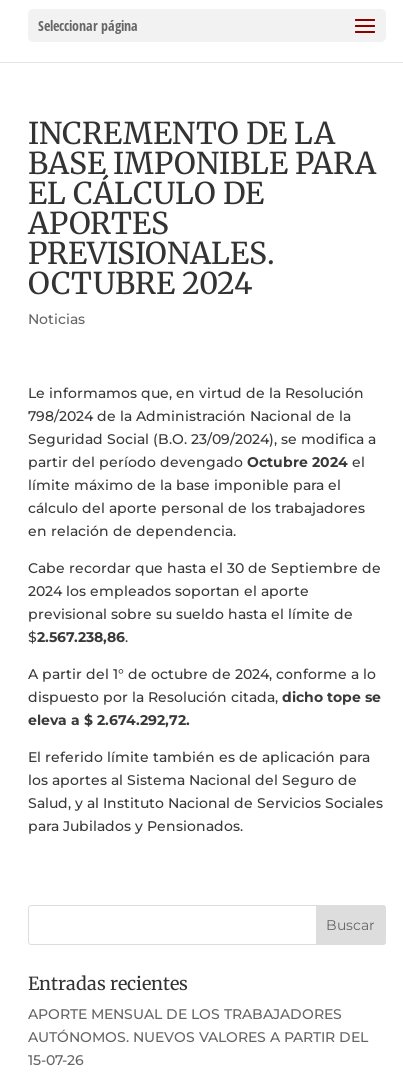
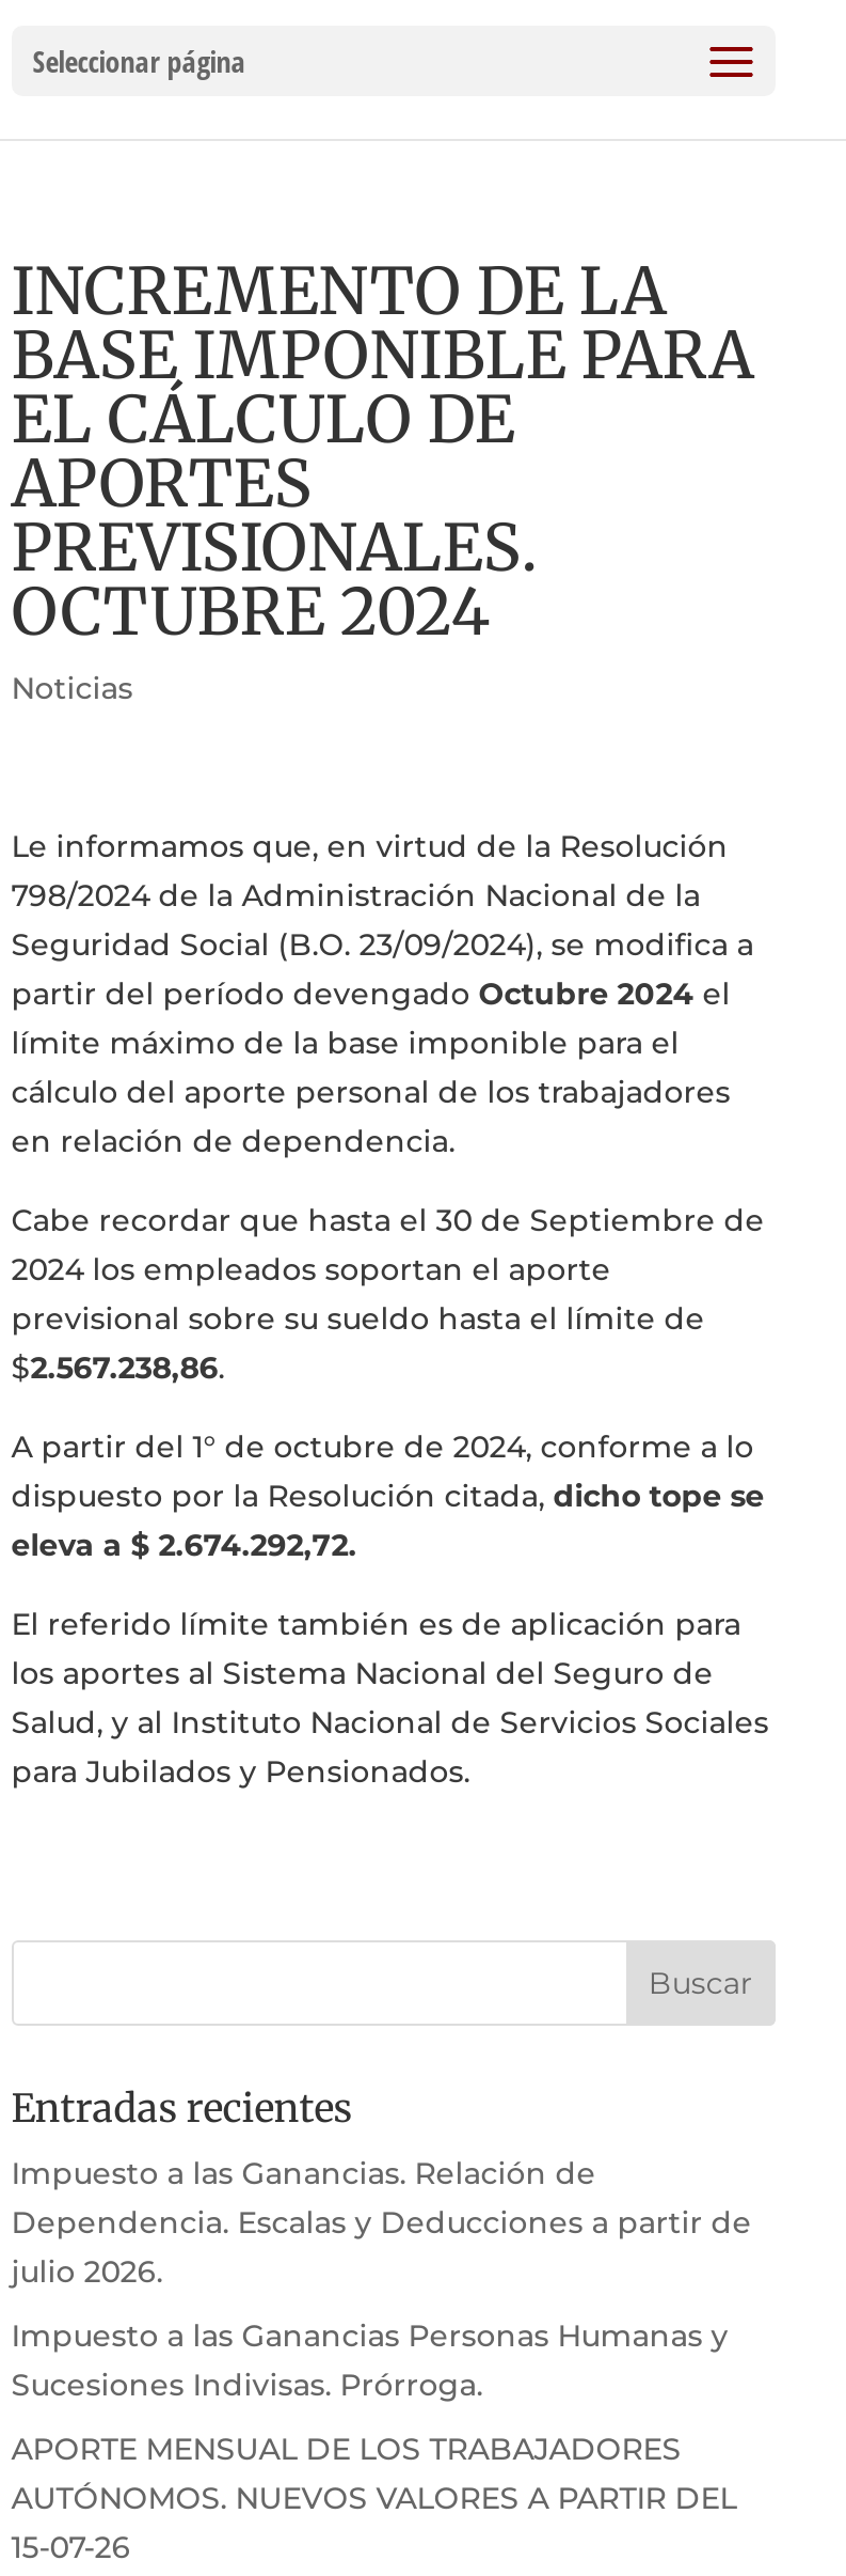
none -> [11,2154,752,2404] Impuesto a las Ganancias. Relación de | Dependencia. Escalas y Deducciones a partir de | julio 2026. | Impuesto a las Ganancias Personas Humanas y | Sucesiones Indivisas. Prórroga.

